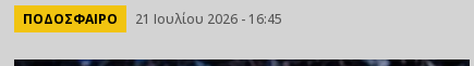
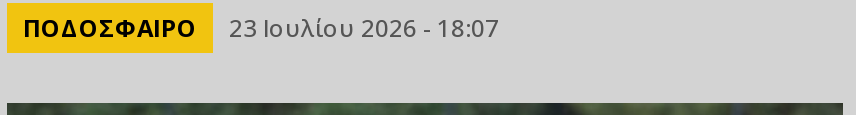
[23,10,282,28] ΠΟΔΟΣΦΑΙΡΟ 21 Ιουλίου 2026 - 16:45 -> [23,11,499,45] ΠΟΔΟΣΦΑΙΡΟ 23 Ιουλίου 2026 - 18:07

